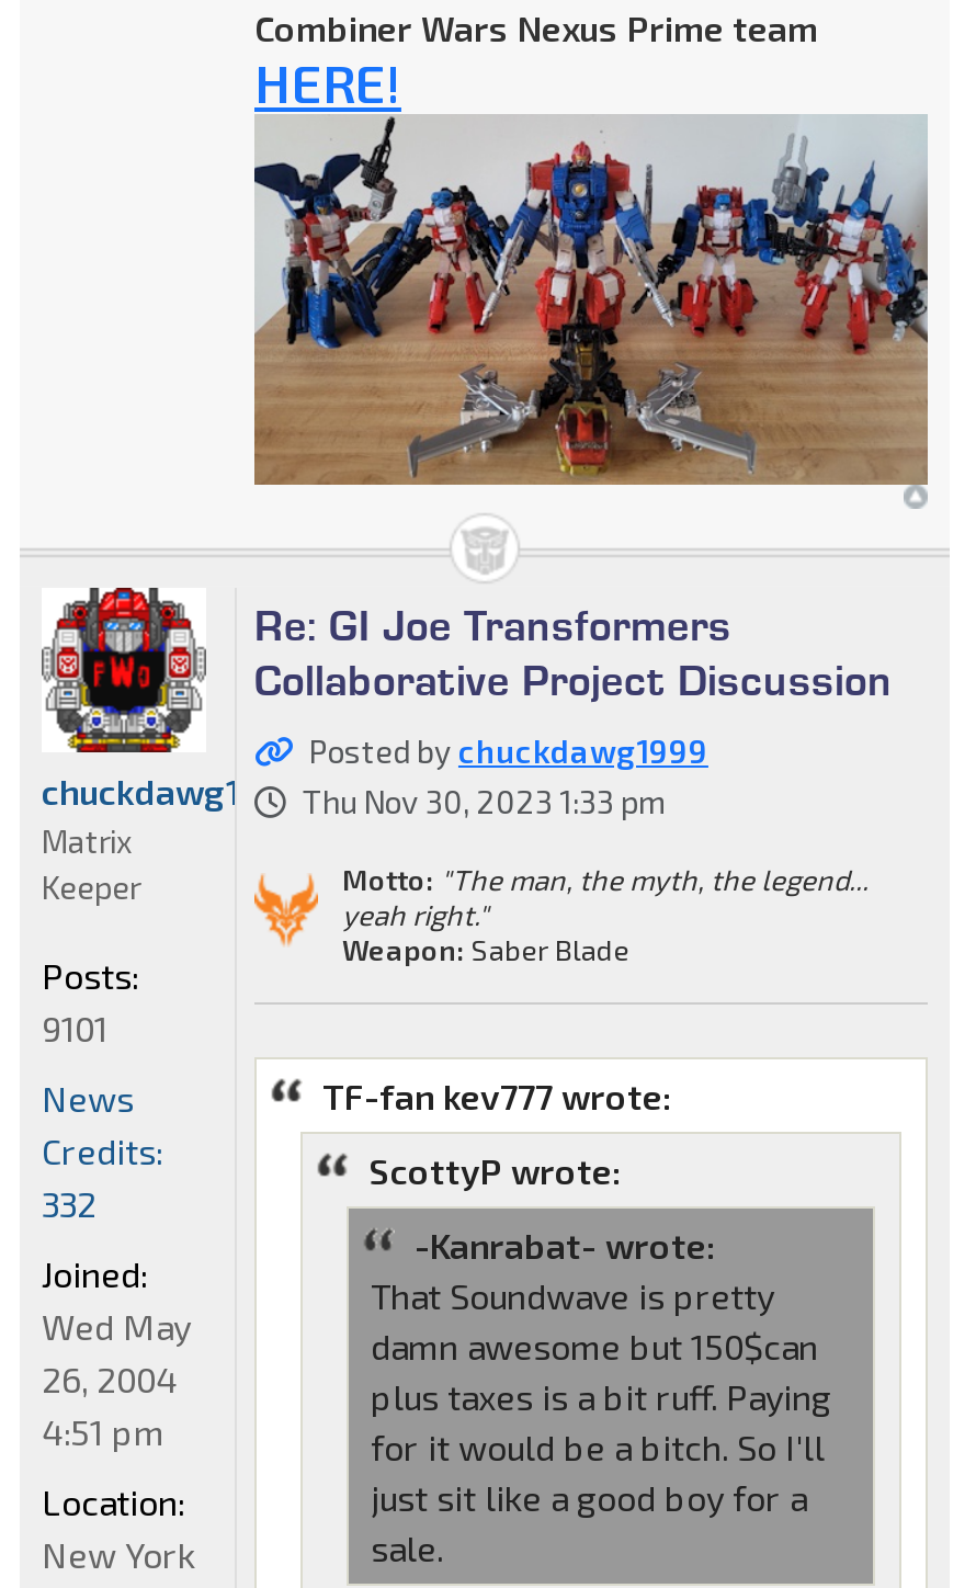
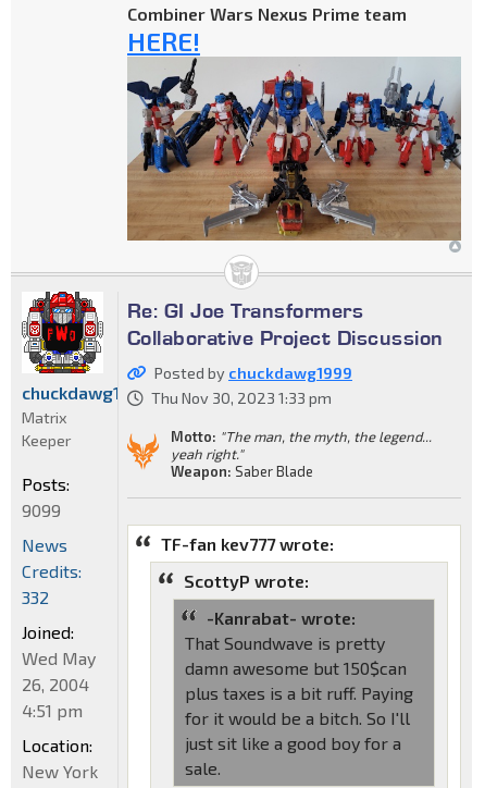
[42,1008,107,1049] 9101 -> [22,500,61,521] 9099

